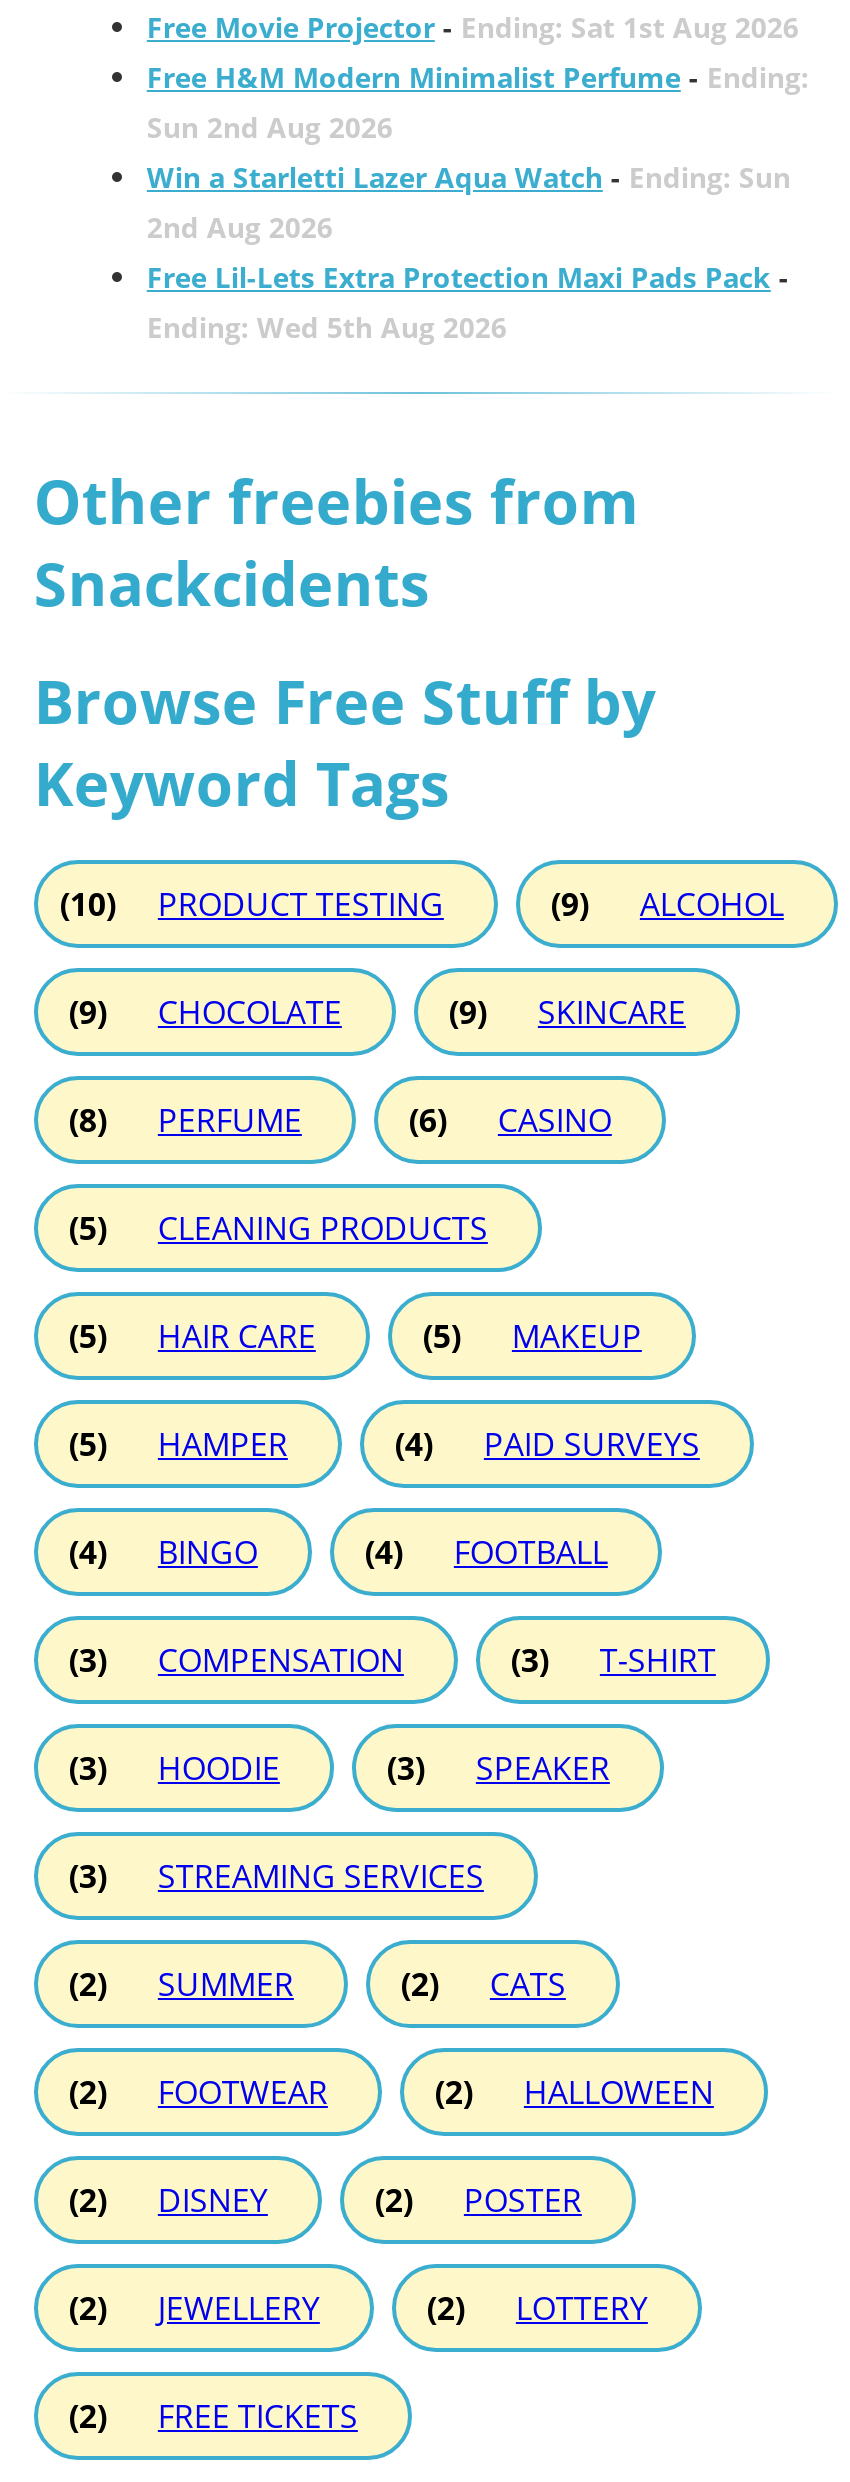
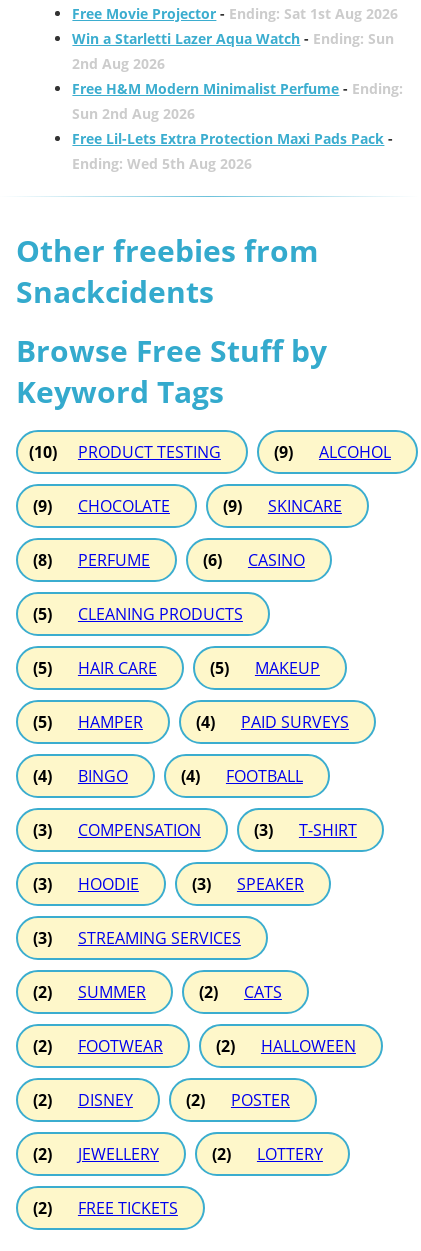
moved [147,58,809,146] -> [72,79,403,123]: Free H&M Modern Minimalist Perfume - Ending: | Sun 2nd Aug 2026
moved [147,158,791,246] -> [72,29,394,73]: Win a Starletti Lazer Aqua Watch - Ending: Sun | 2nd Aug 2026

